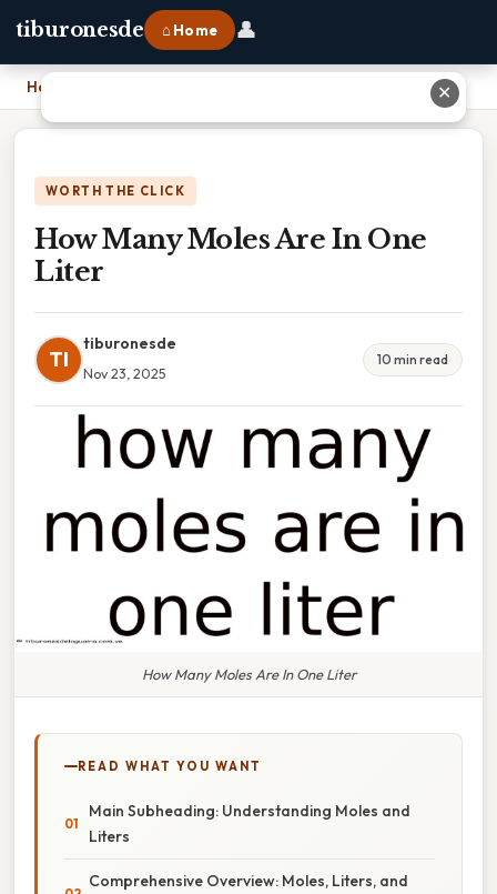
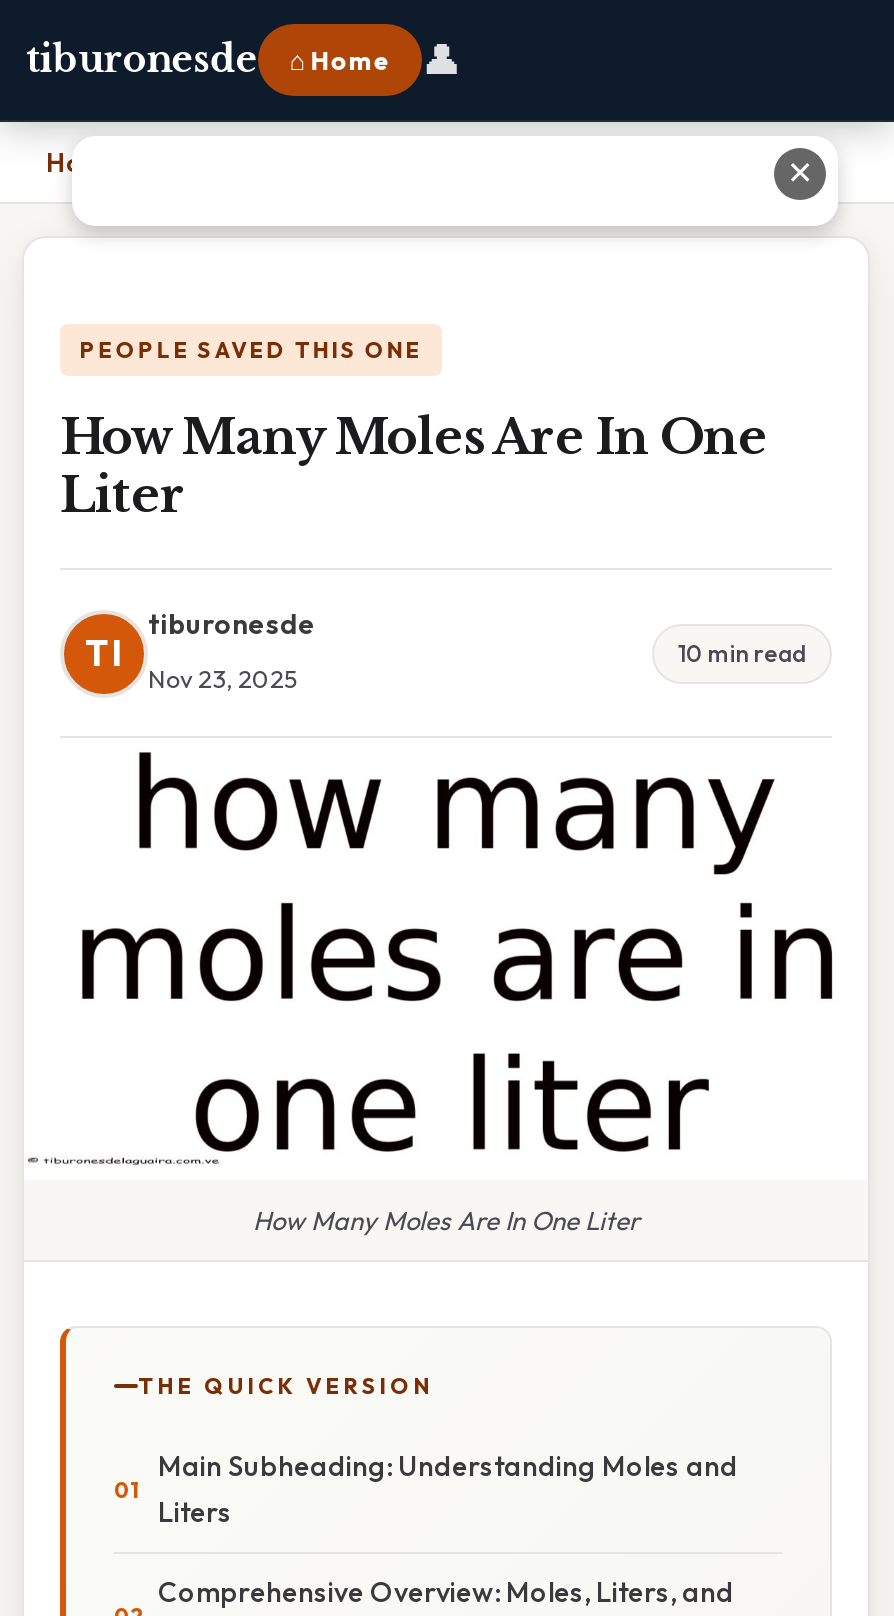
[45,183,185,199] WORTH THE CLICK -> [80,336,423,364] PEOPLE SAVED THIS ONE
[78,758,262,774] READ WHAT YOU WANT -> [138,1372,434,1400] THE QUICK VERSION

